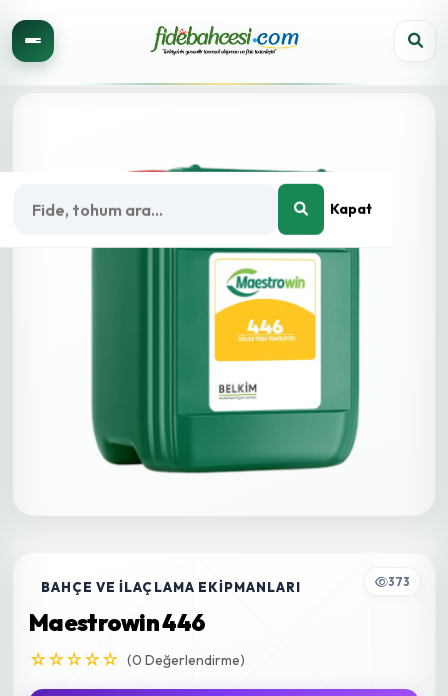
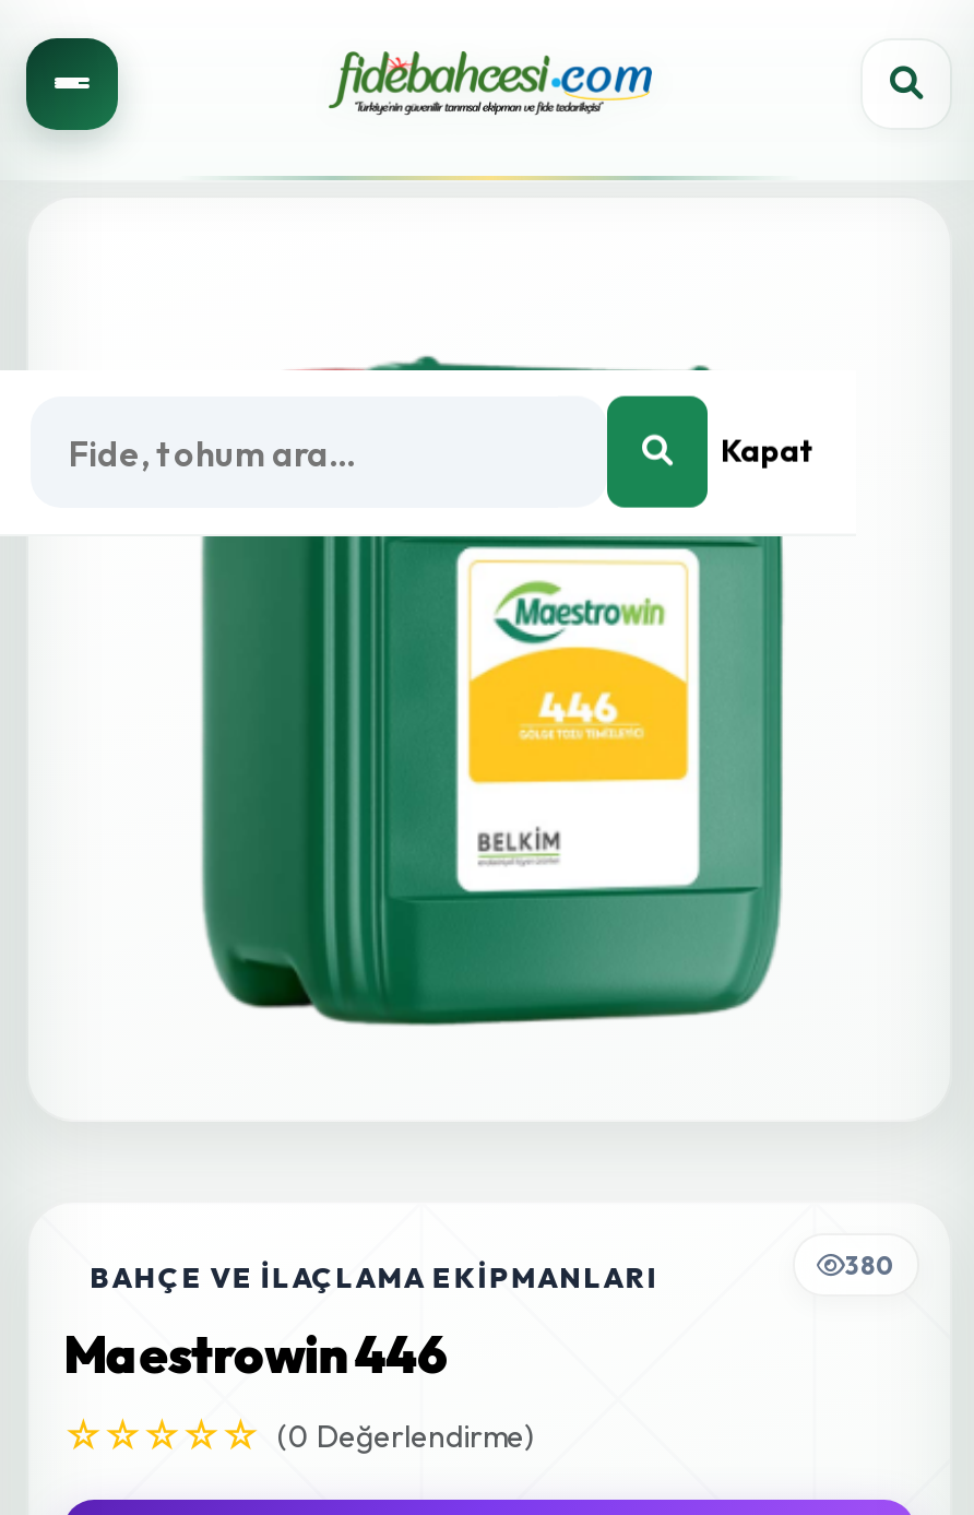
[388,574,410,589] 373 -> [845,1248,895,1281] 380

